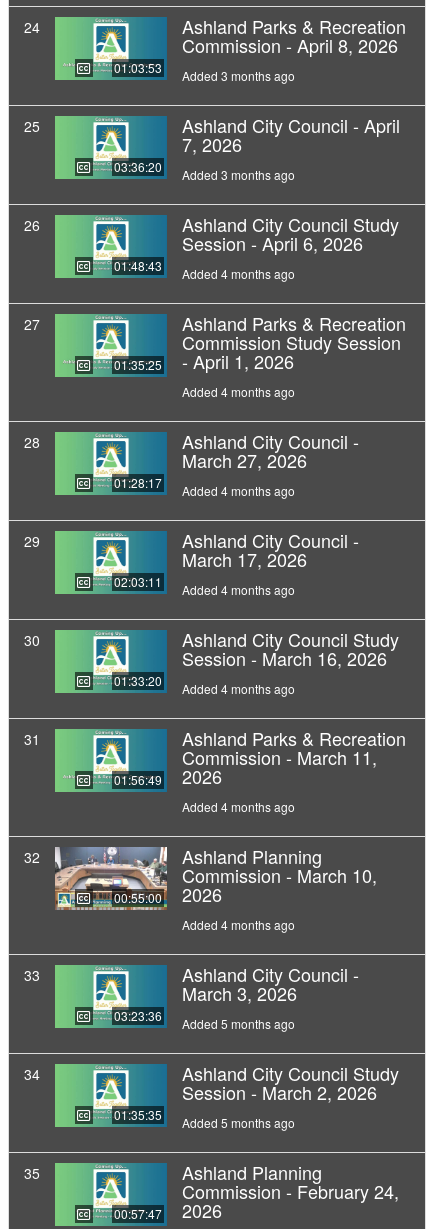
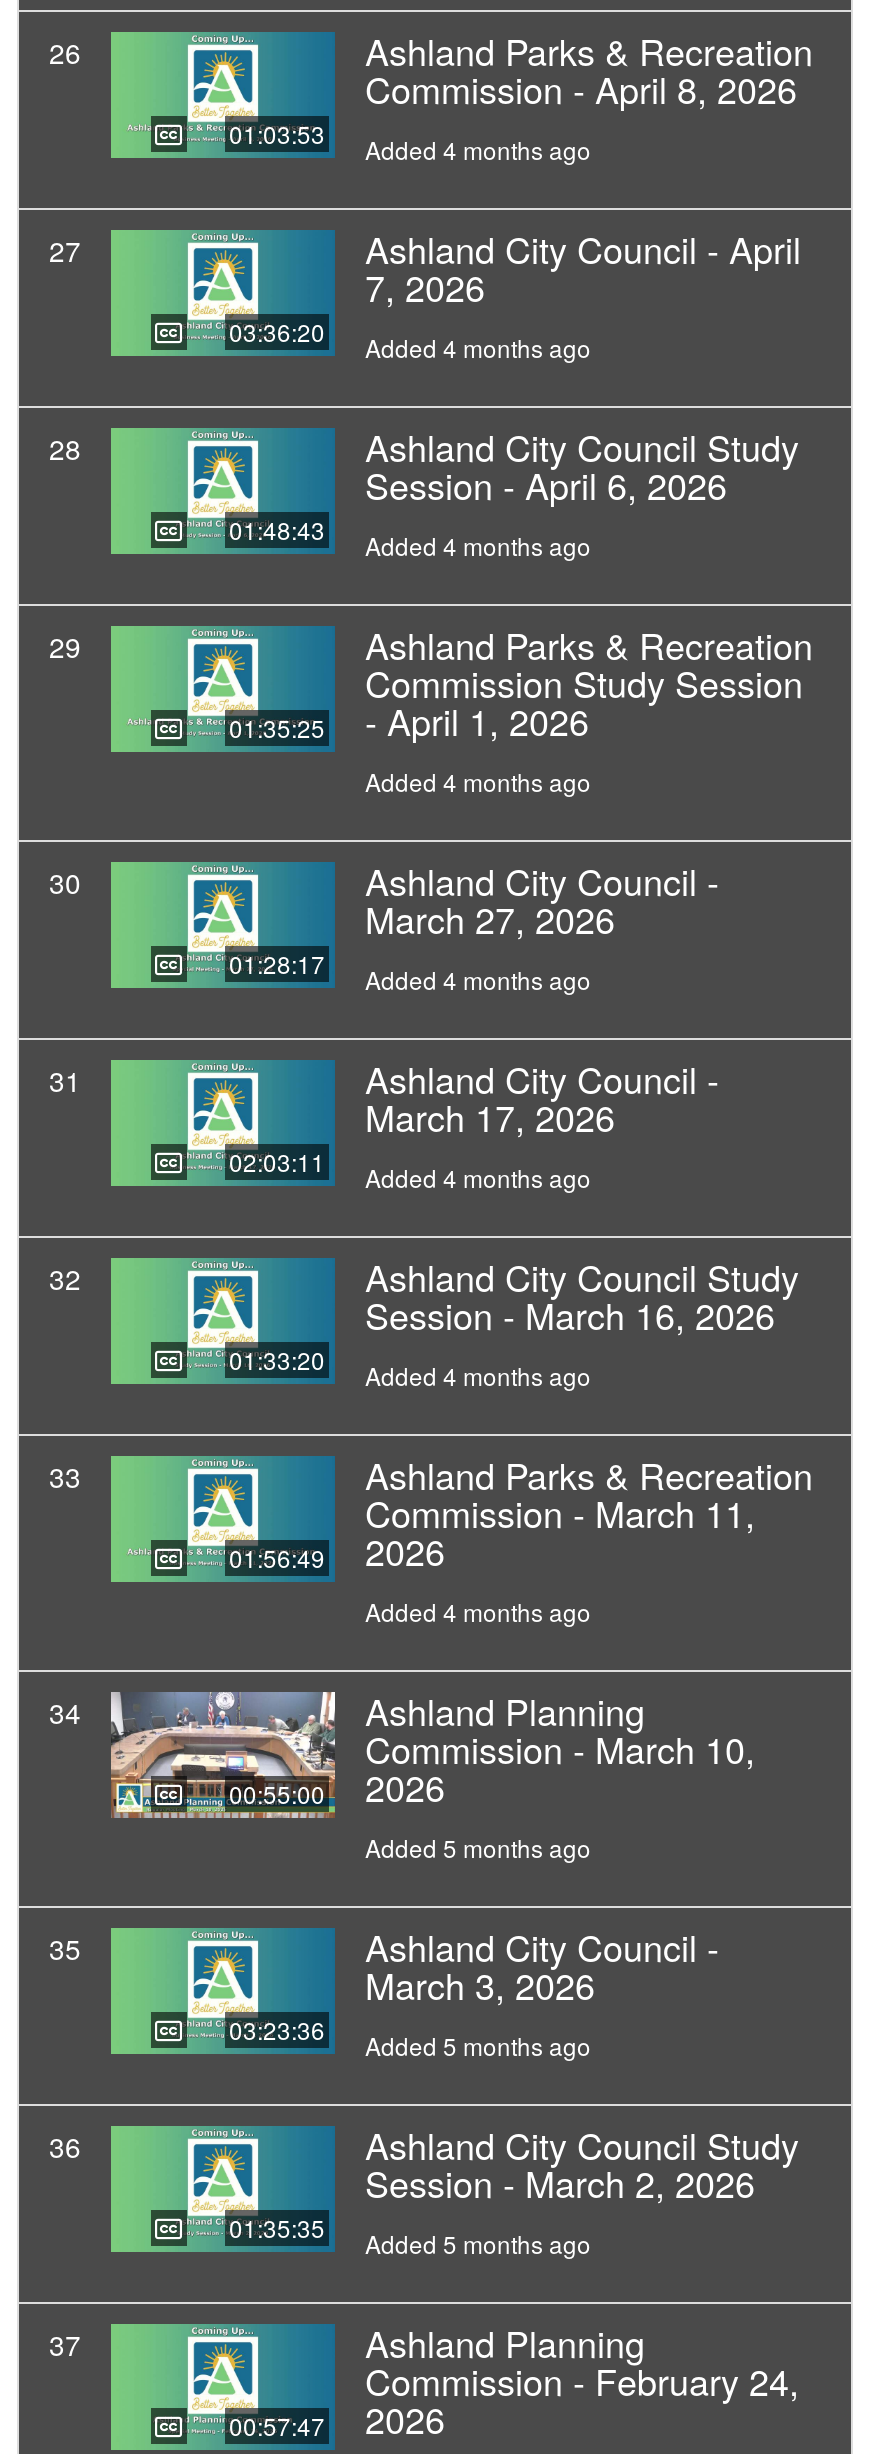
[24,17,40,37] 24 -> [49,33,81,73] 26
[182,67,295,84] Added 3 months ago -> [365,133,591,167] Added 4 months ago
[24,116,40,136] 25 -> [49,231,81,271] 27
[182,166,295,183] Added 3 months ago -> [365,331,591,365] Added 4 months ago
[24,215,40,235] 26 -> [49,429,81,469] 28
[24,314,40,334] 27 -> [49,627,81,667] 29
[24,432,40,452] 28 -> [49,863,81,903] 30
[24,531,40,551] 29 -> [49,1061,81,1101] 31
[24,630,40,650] 30 -> [49,1259,81,1299] 32
[24,729,40,749] 31 -> [49,1457,81,1497] 33
[24,847,40,867] 32 -> [49,1693,81,1733] 34
[182,916,295,933] Added 4 months ago -> [365,1831,591,1865] Added 5 months ago
[24,965,40,985] 33 -> [49,1929,81,1969] 35
[24,1064,40,1084] 34 -> [49,2127,81,2167] 36
[24,1163,40,1183] 35 -> [49,2325,81,2365] 37

